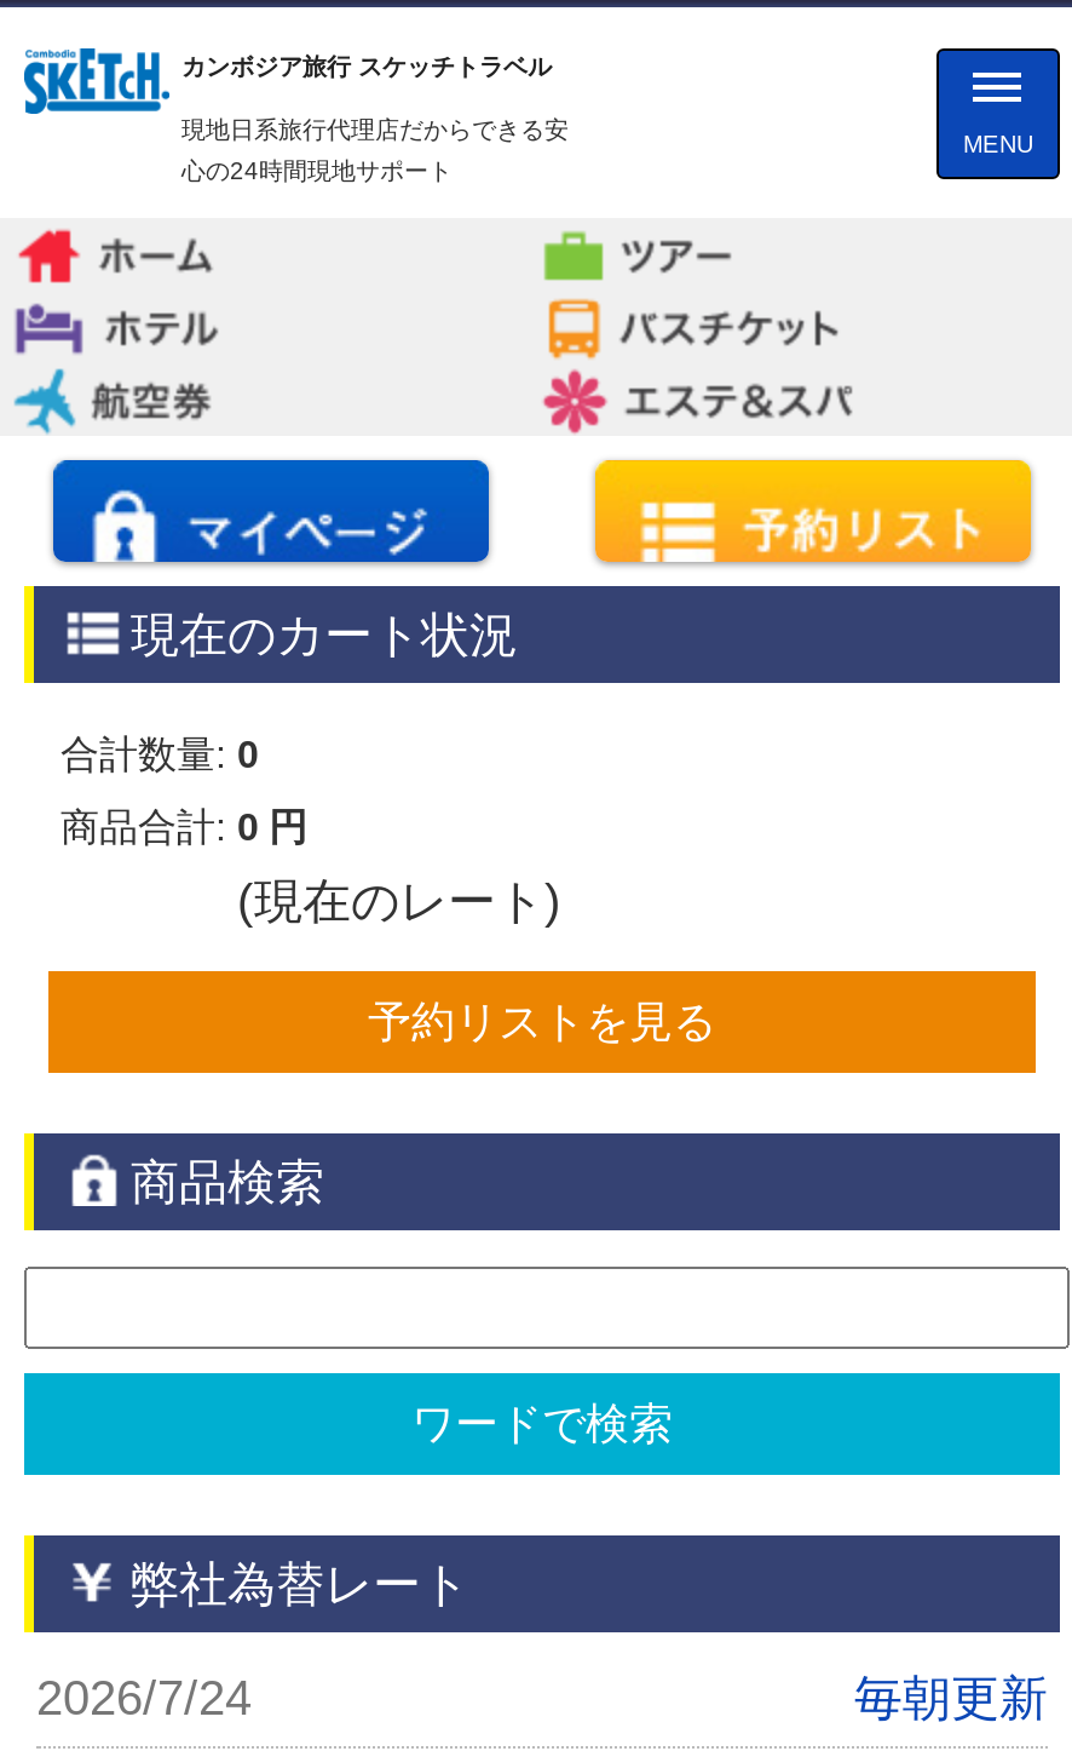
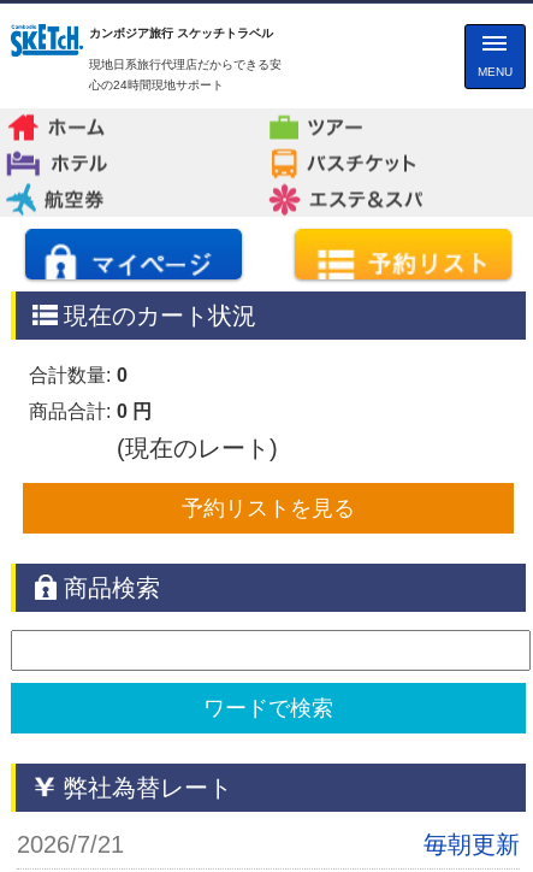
[36,1671,252,1724] 2026/7/24 -> [17,831,124,858] 2026/7/21

